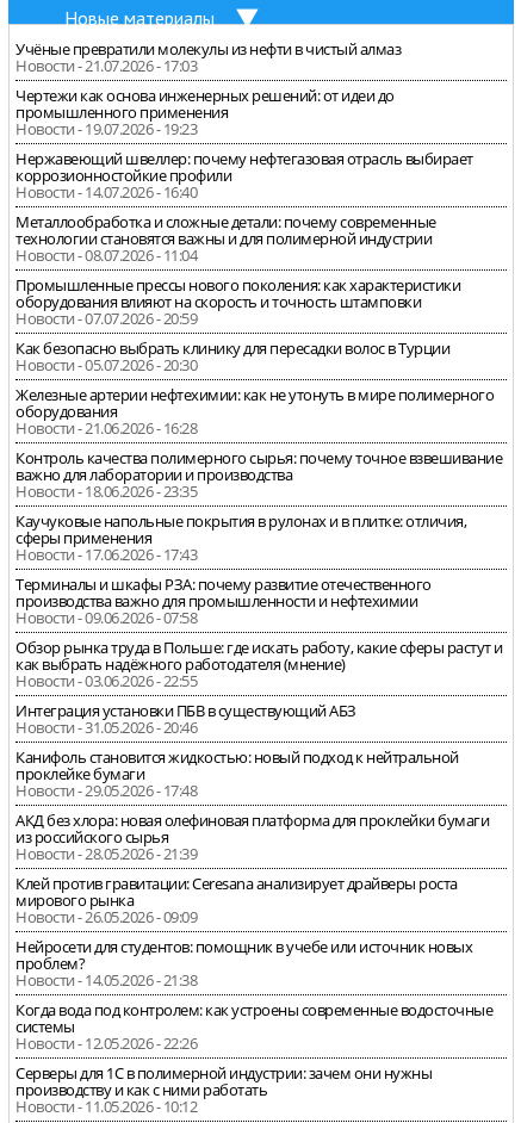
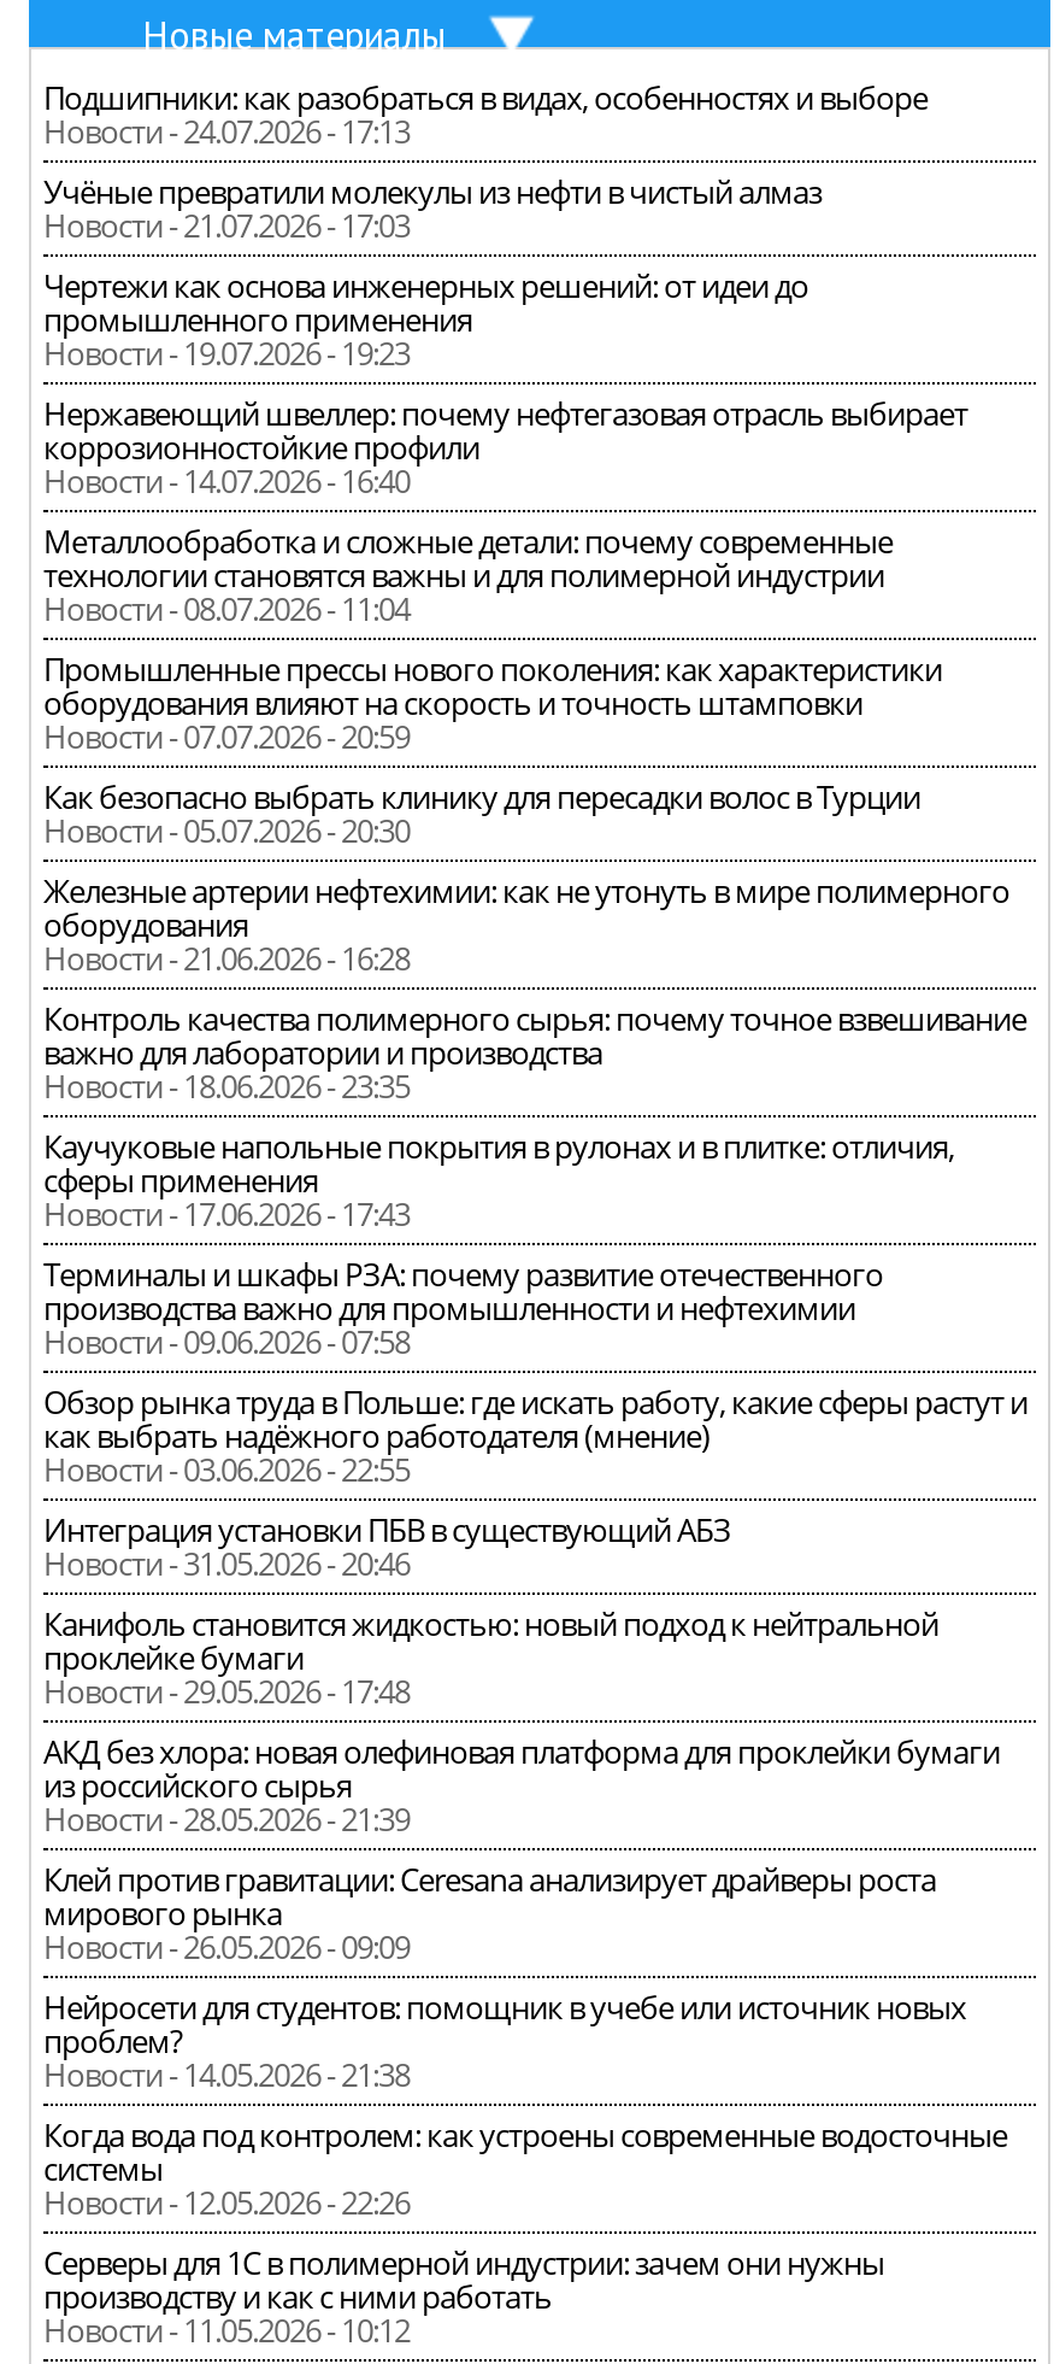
none -> [43,76,928,153] Подшипники: как разобраться в видах, особенностях и выборе | Новости - 24.07.2026 - 17:13

